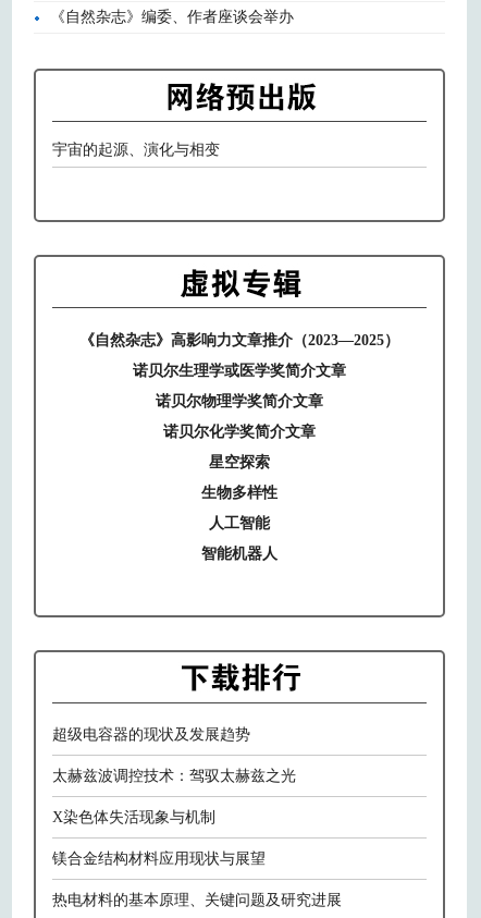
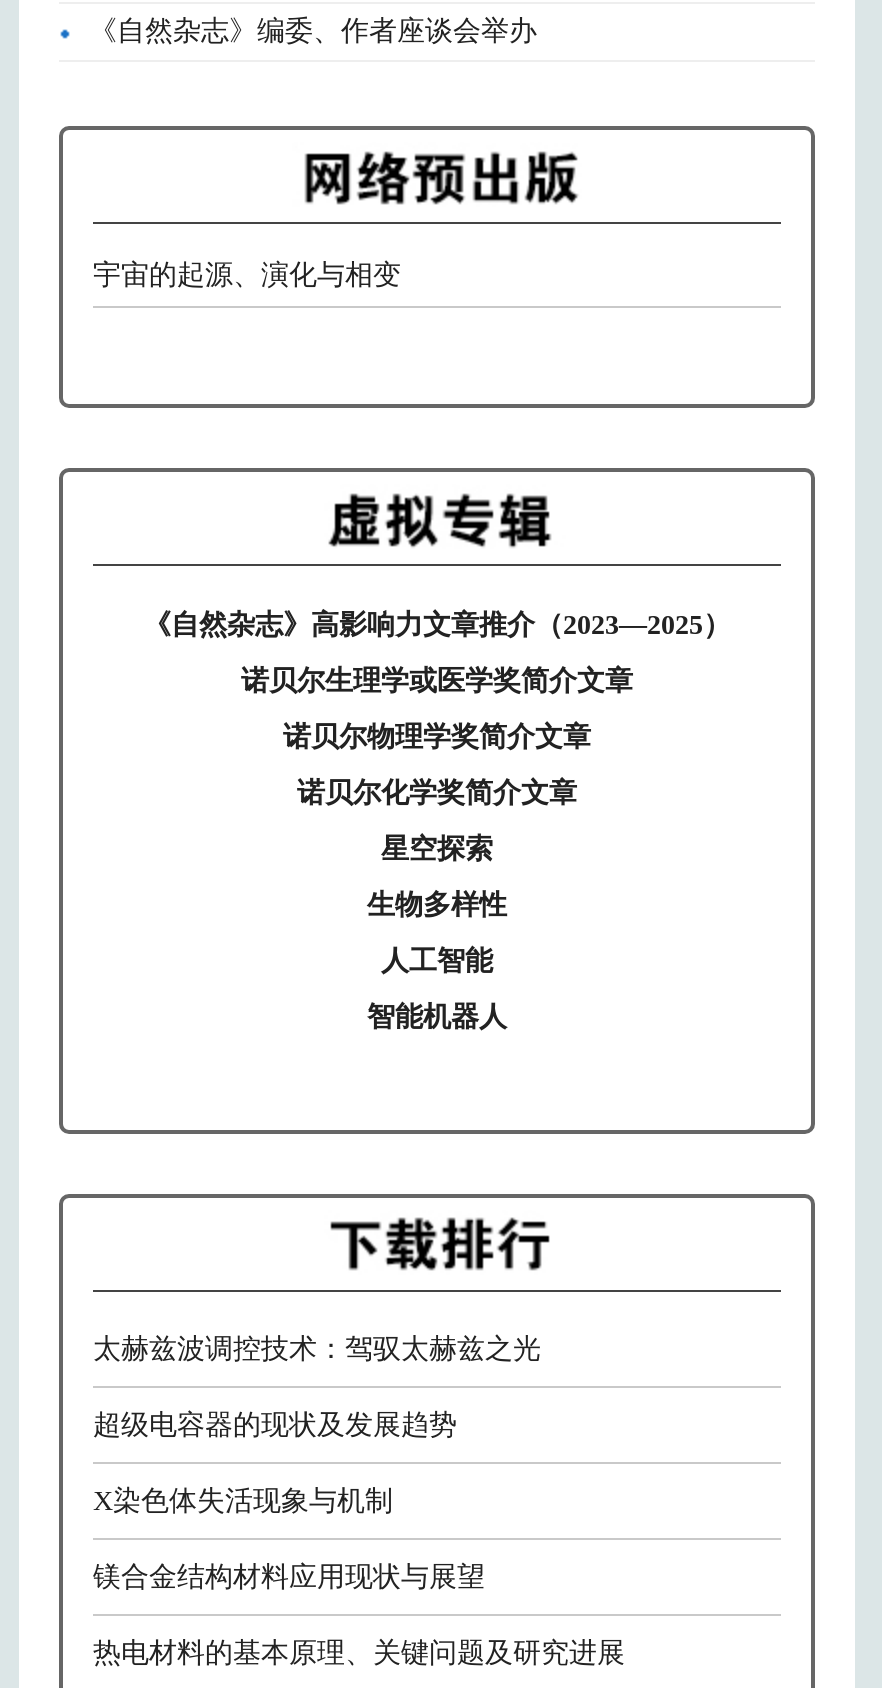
moved [52,726,250,742] -> [93,1409,457,1439]: 超级电容器的现状及发展趋势
moved [52,767,296,784] -> [93,1333,541,1363]: 太赫兹波调控技术：驾驭太赫兹之光

